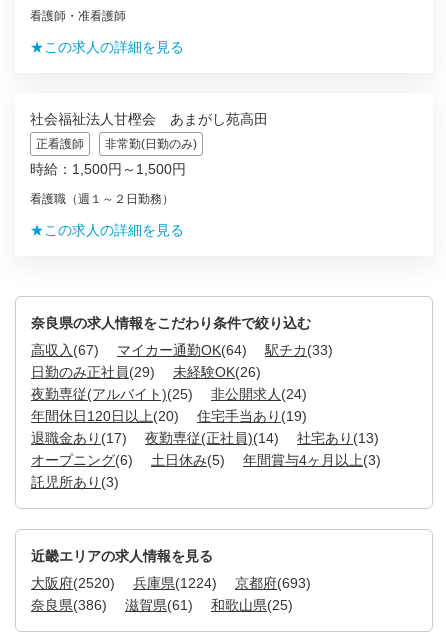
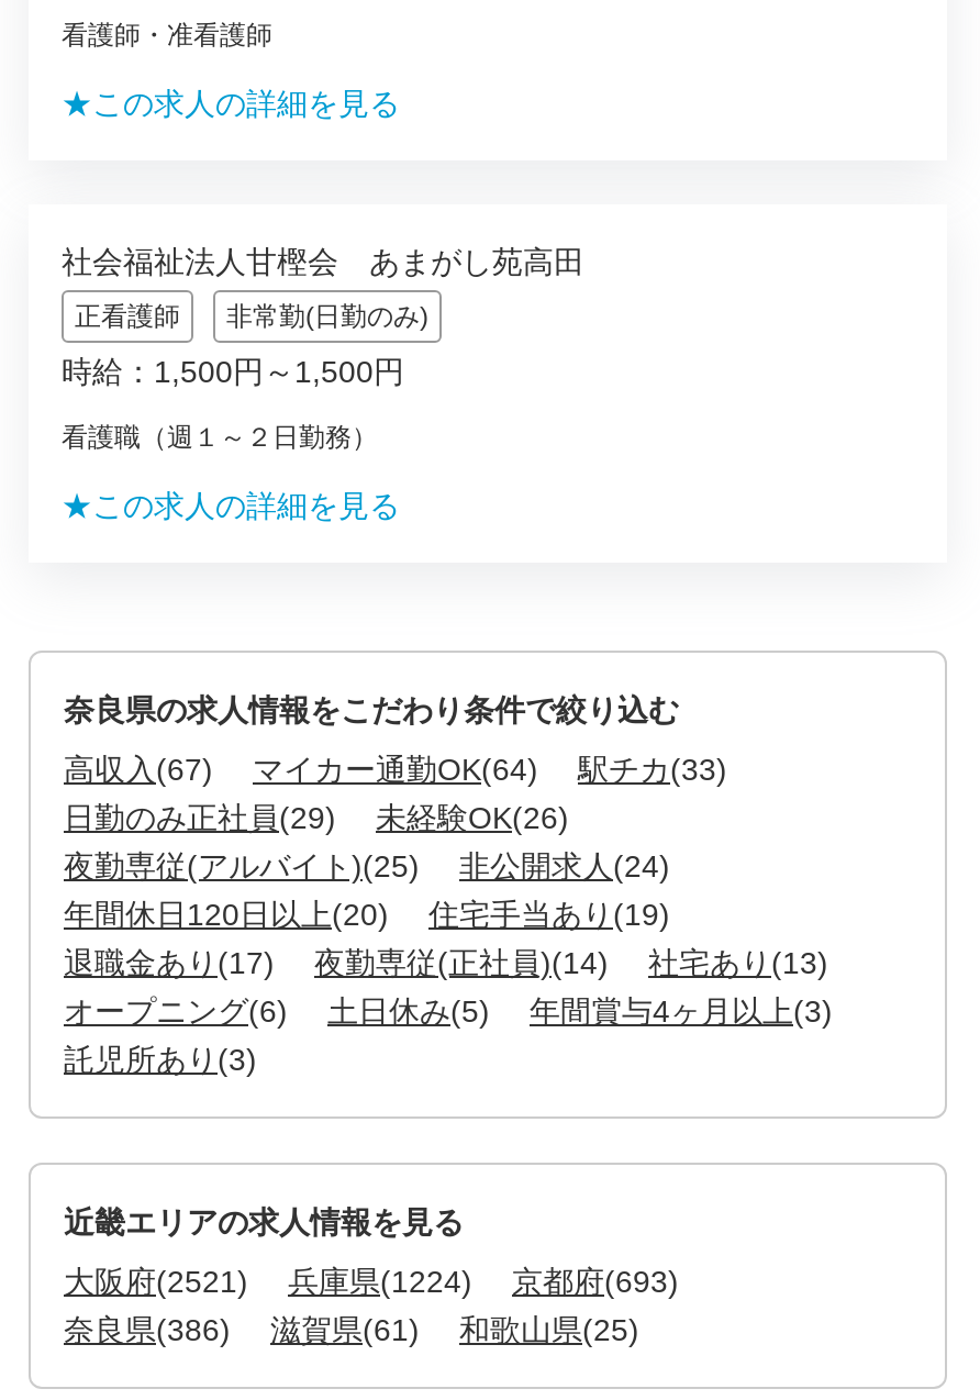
[31,575,311,591] 大阪府(2520) 兵庫県(1224) 京都府(693) -> [64,1263,679,1298] 大阪府(2521) 兵庫県(1224) 京都府(693)

